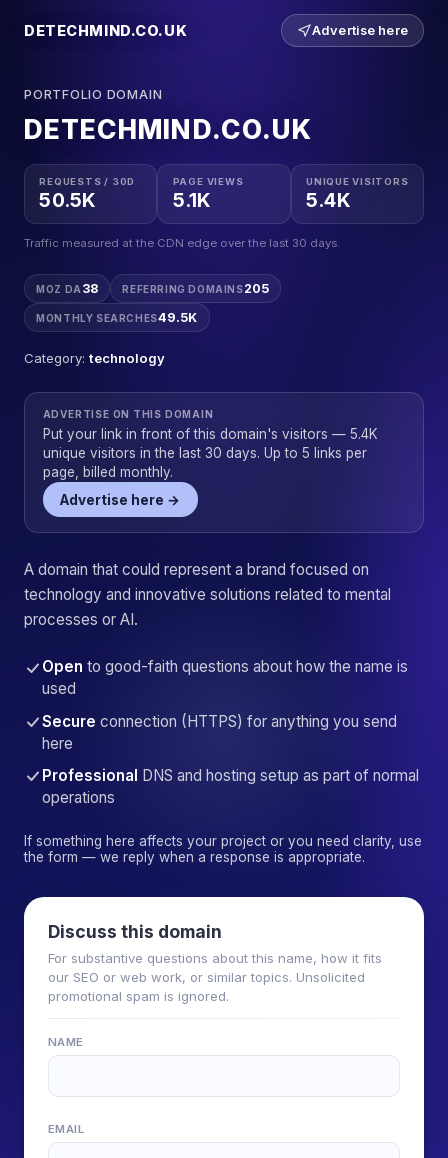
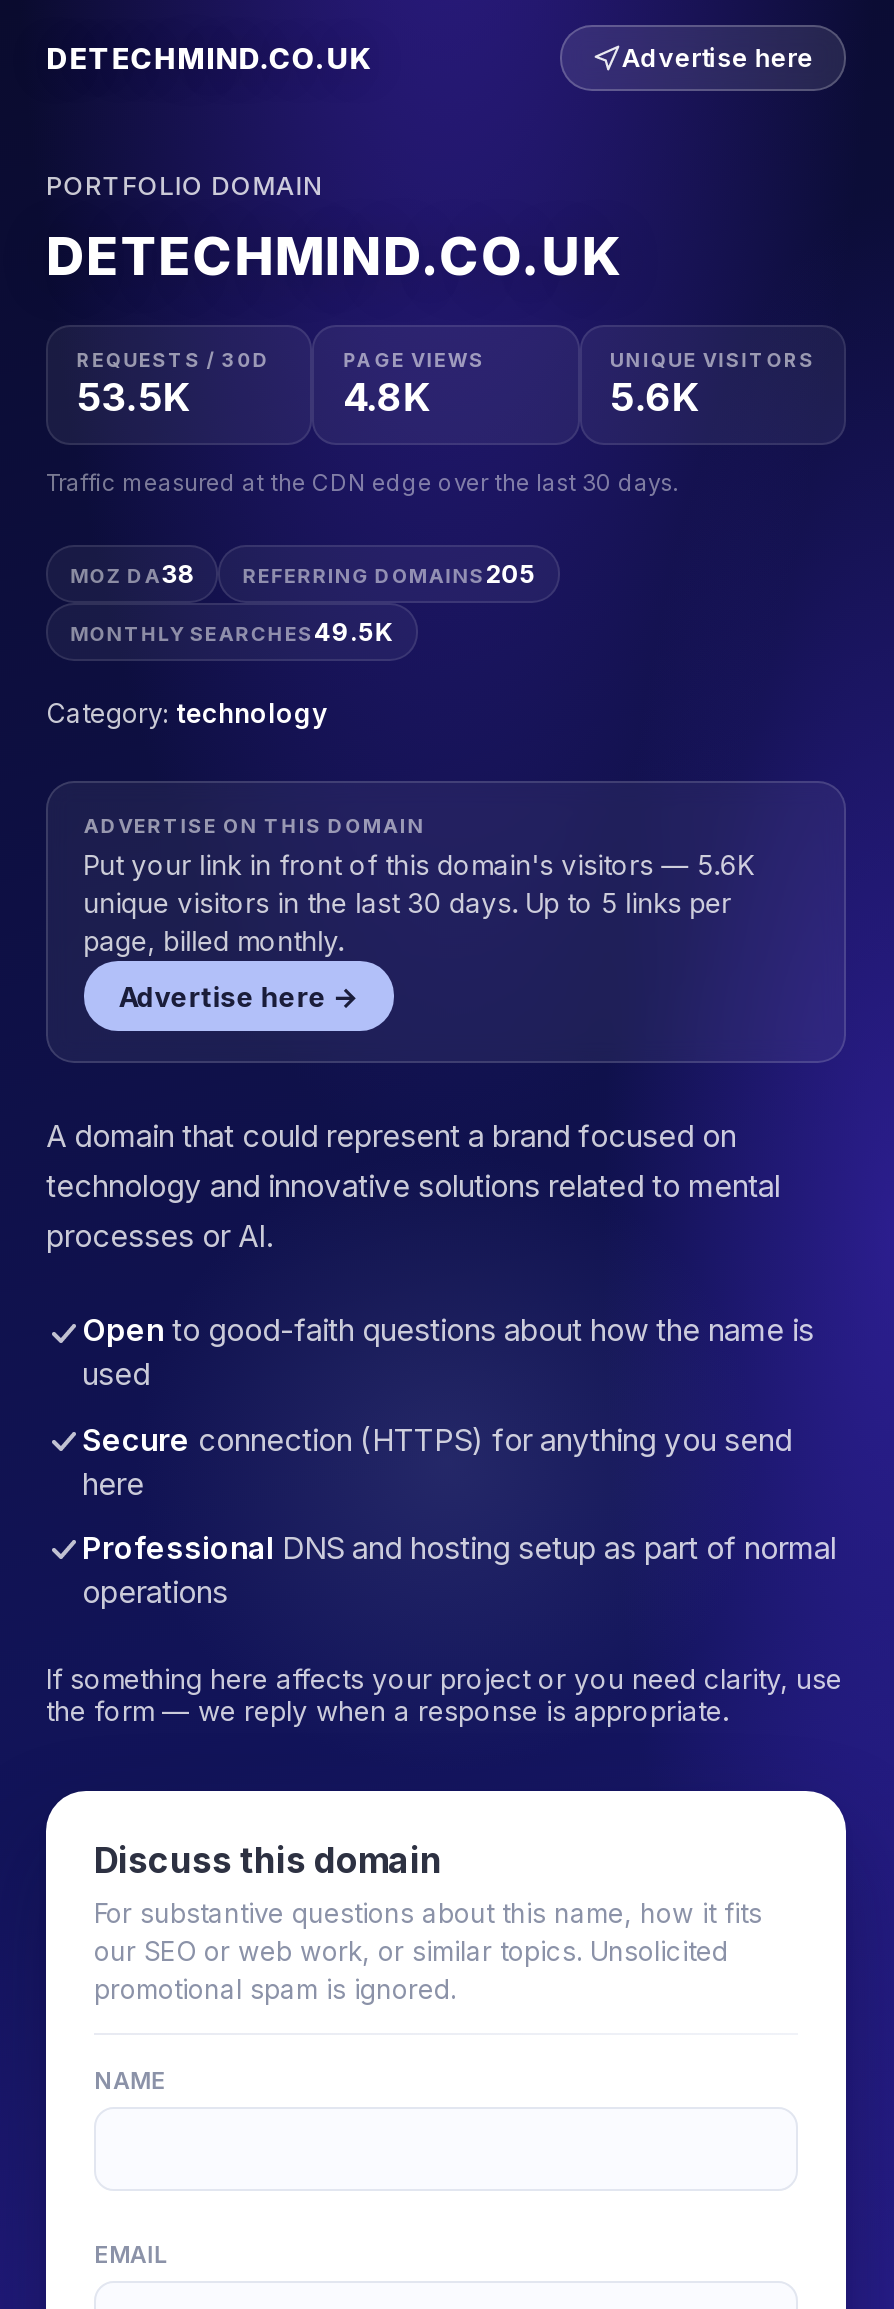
[39,188,96,212] 50.5K -> [77,374,191,422] 53.5K
[173,188,211,212] 5.1K -> [343,374,431,422] 4.8K
[306,188,351,212] 5.4K -> [610,374,700,422] 5.6K
[43,426,378,442] Put your link in front of this domain's visitors — 5.4K -> [83,849,755,881] Put your link in front of this domain's visitors — 5.6K

